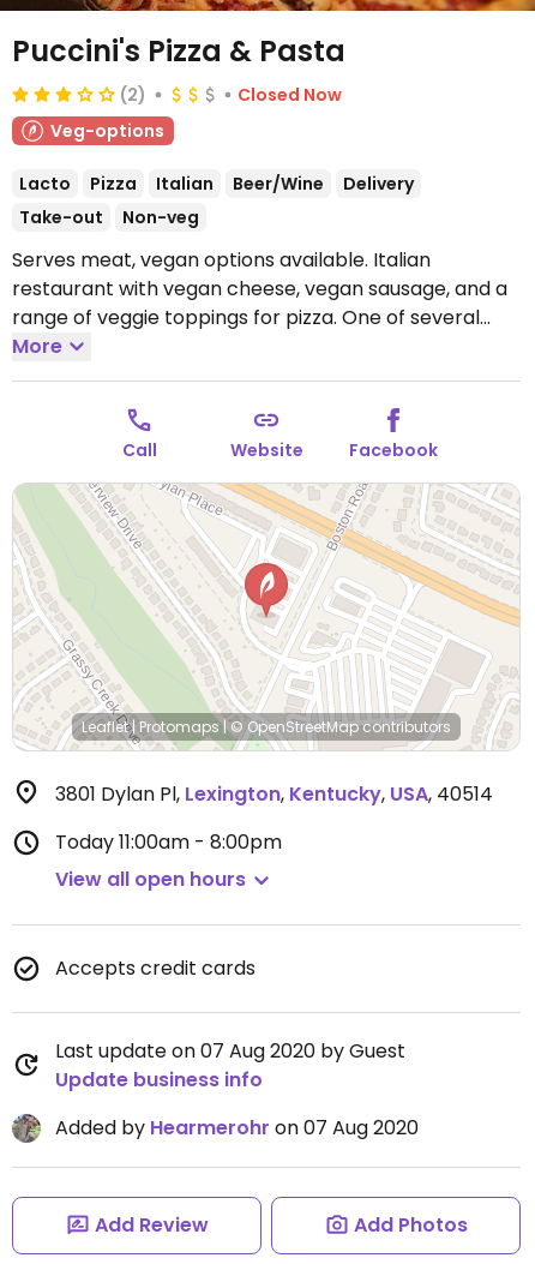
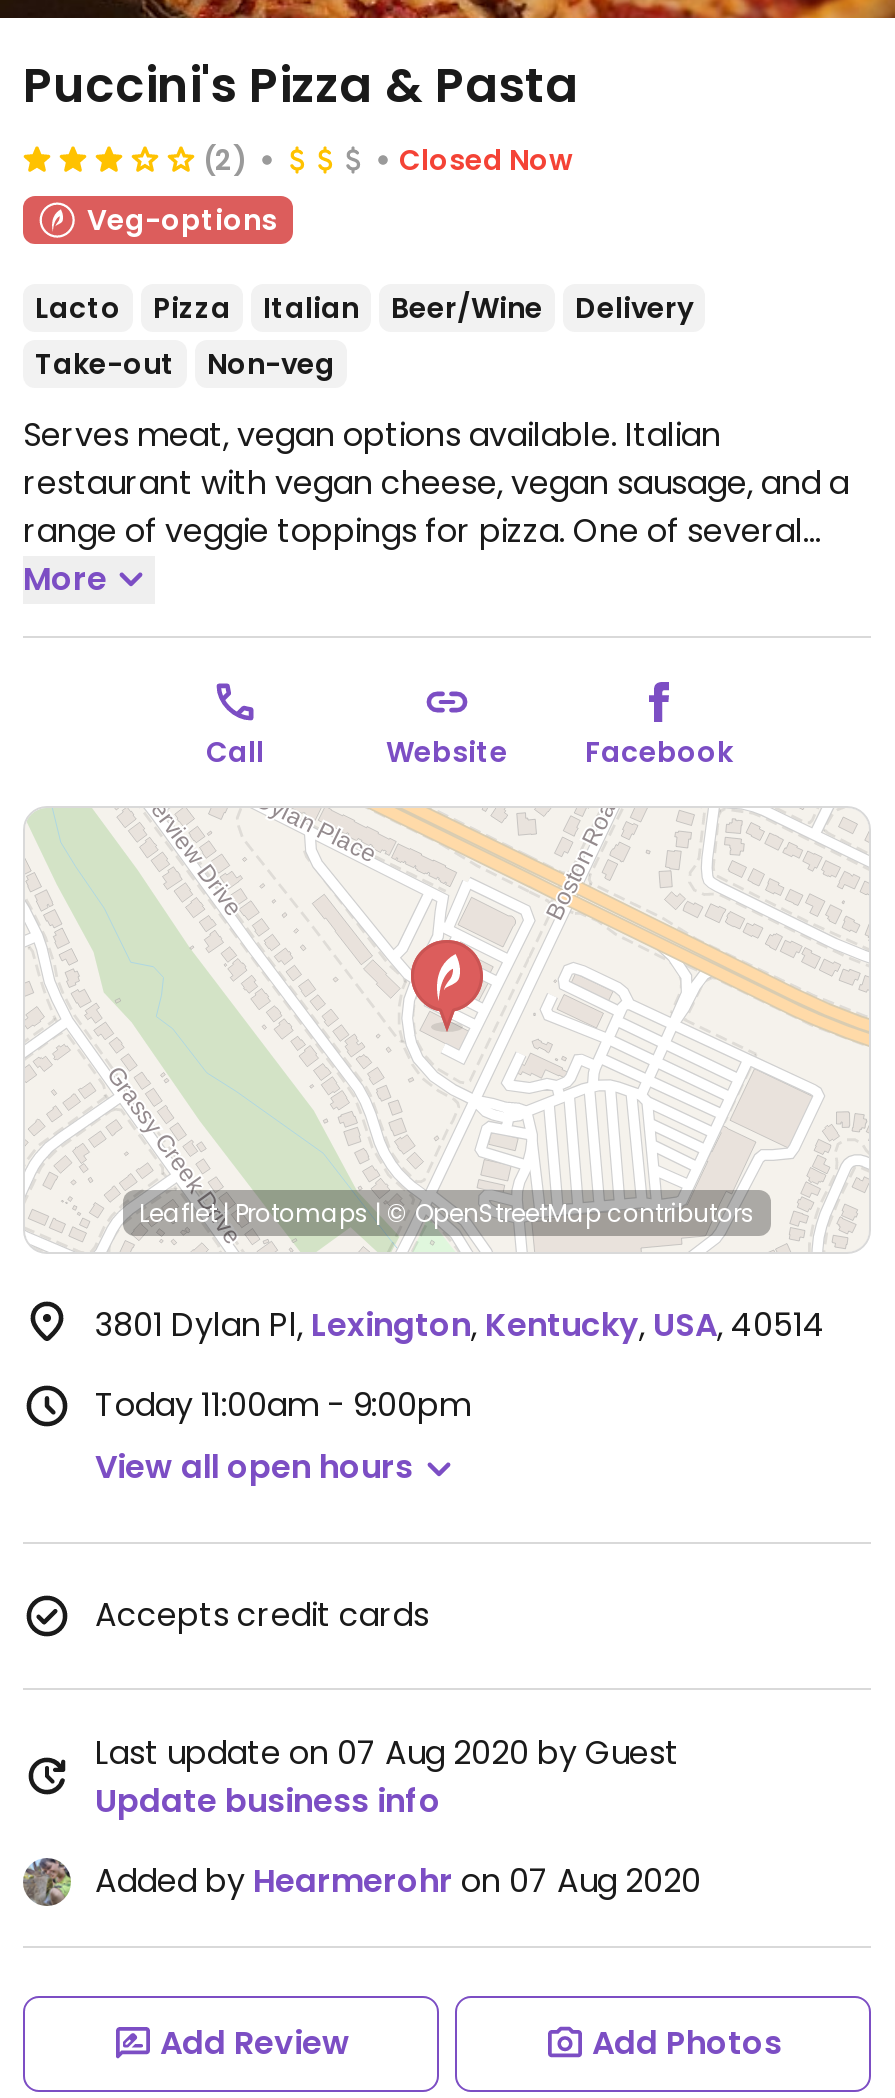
[55,828,282,856] Today 11:00am - 8:00pm -> [95,1382,471,1428] Today 11:00am - 9:00pm

